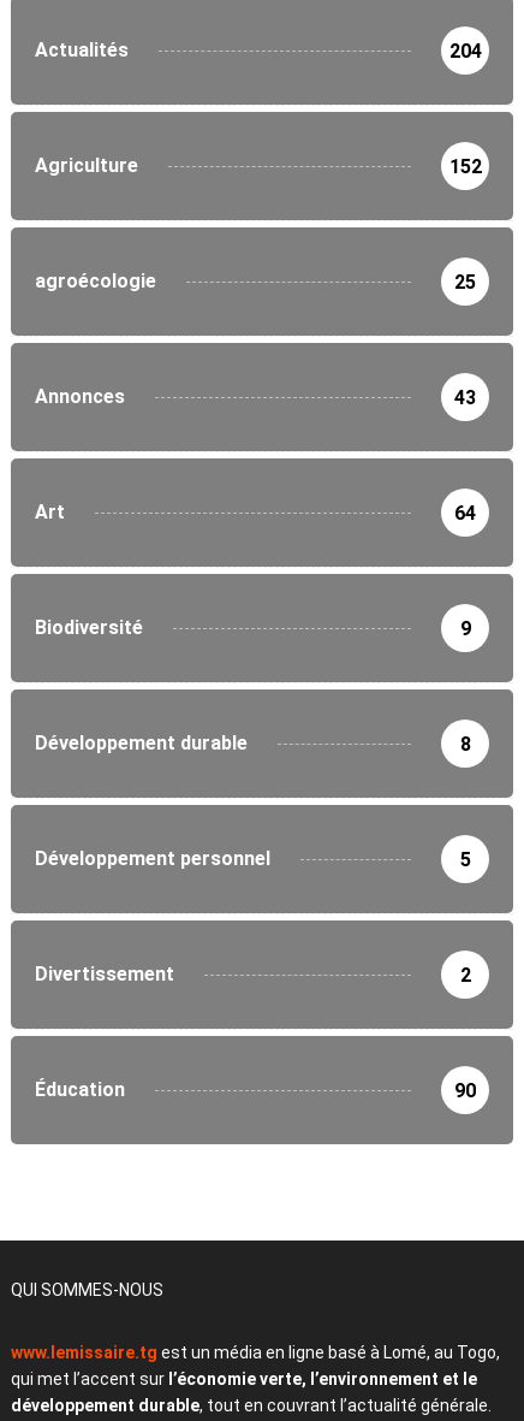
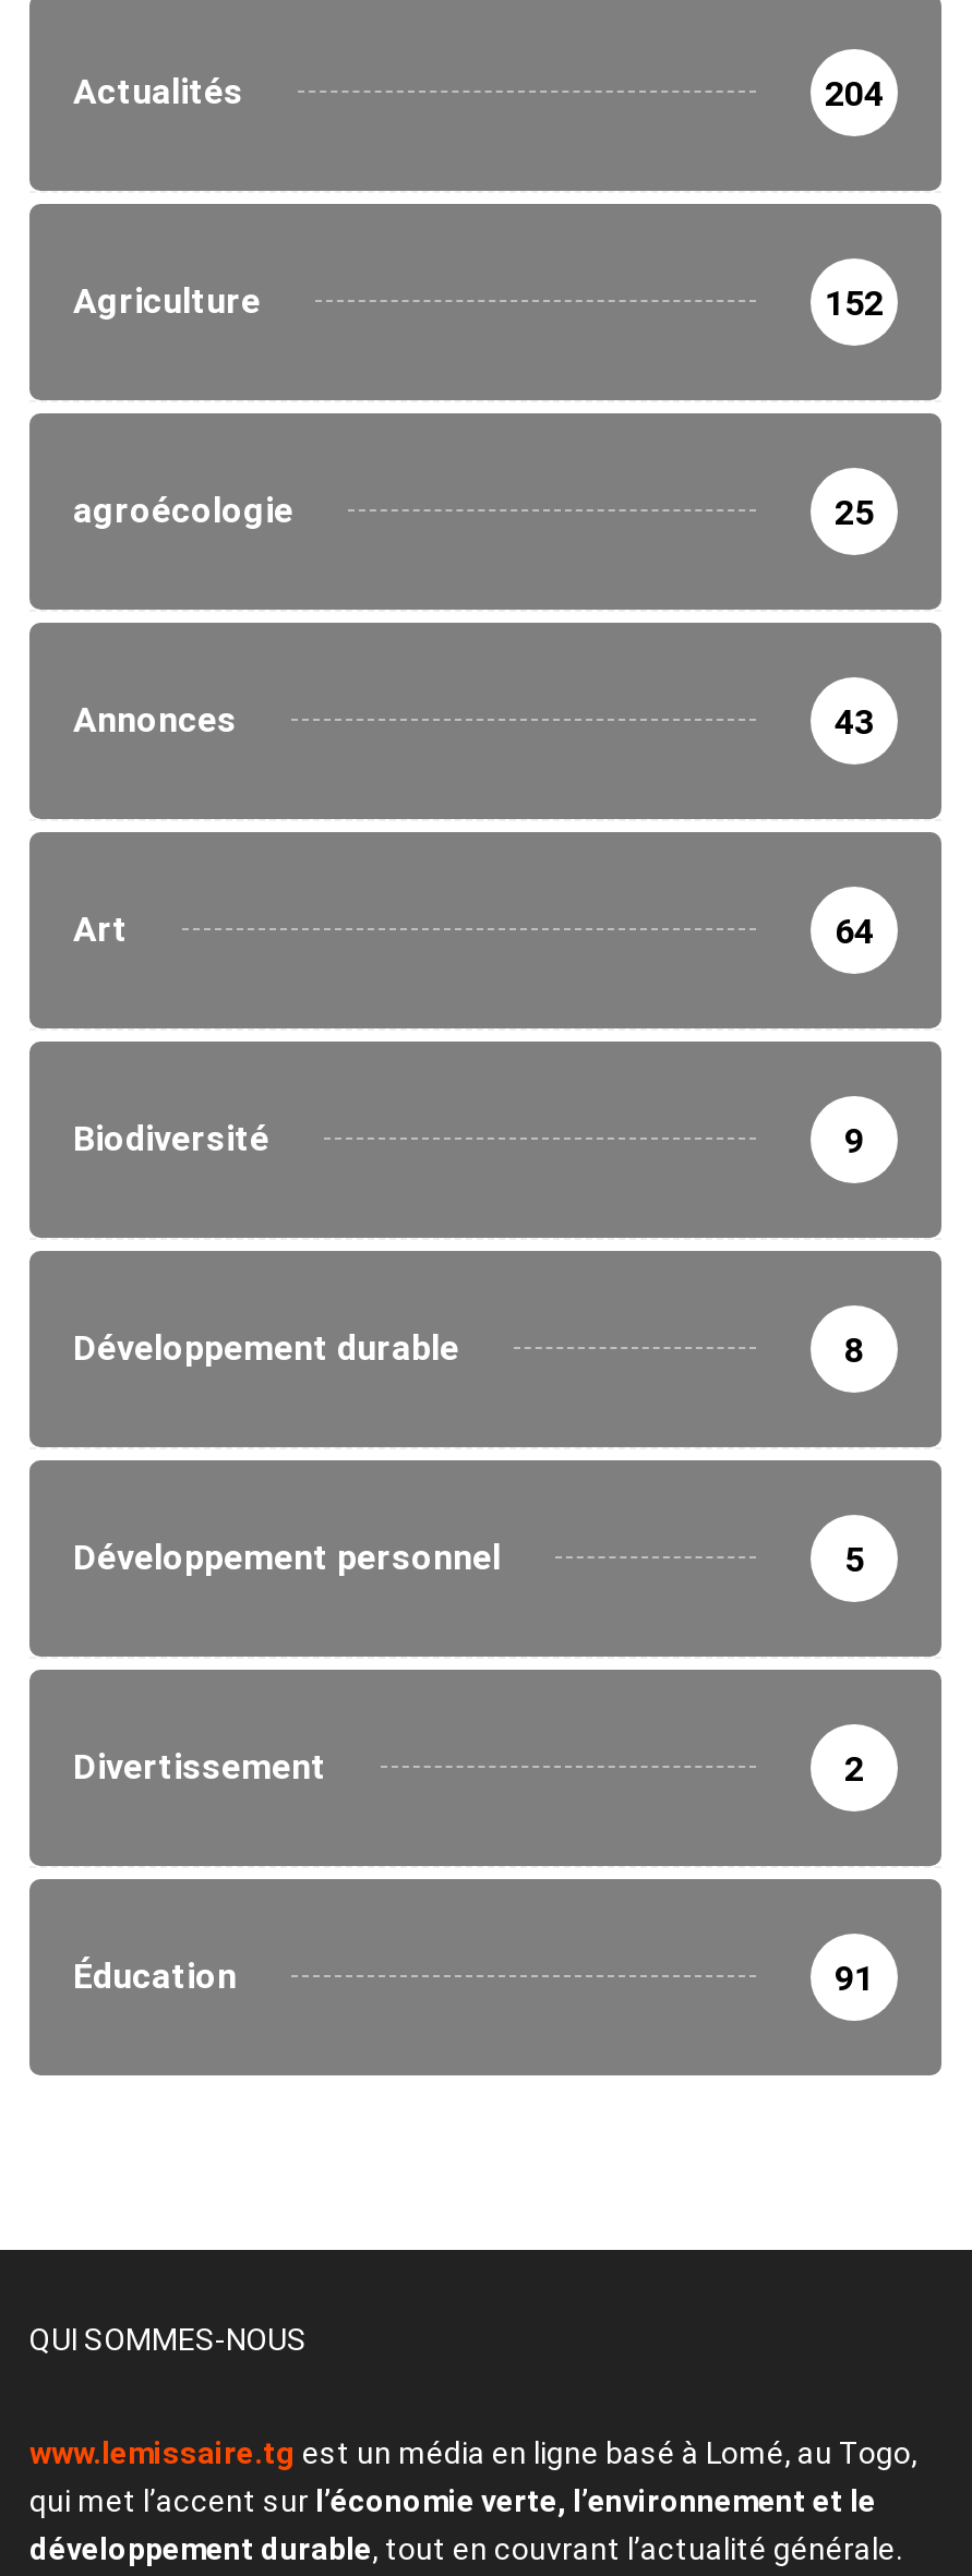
[454,1080,476,1102] 90 -> [835,1957,874,1998] 91

